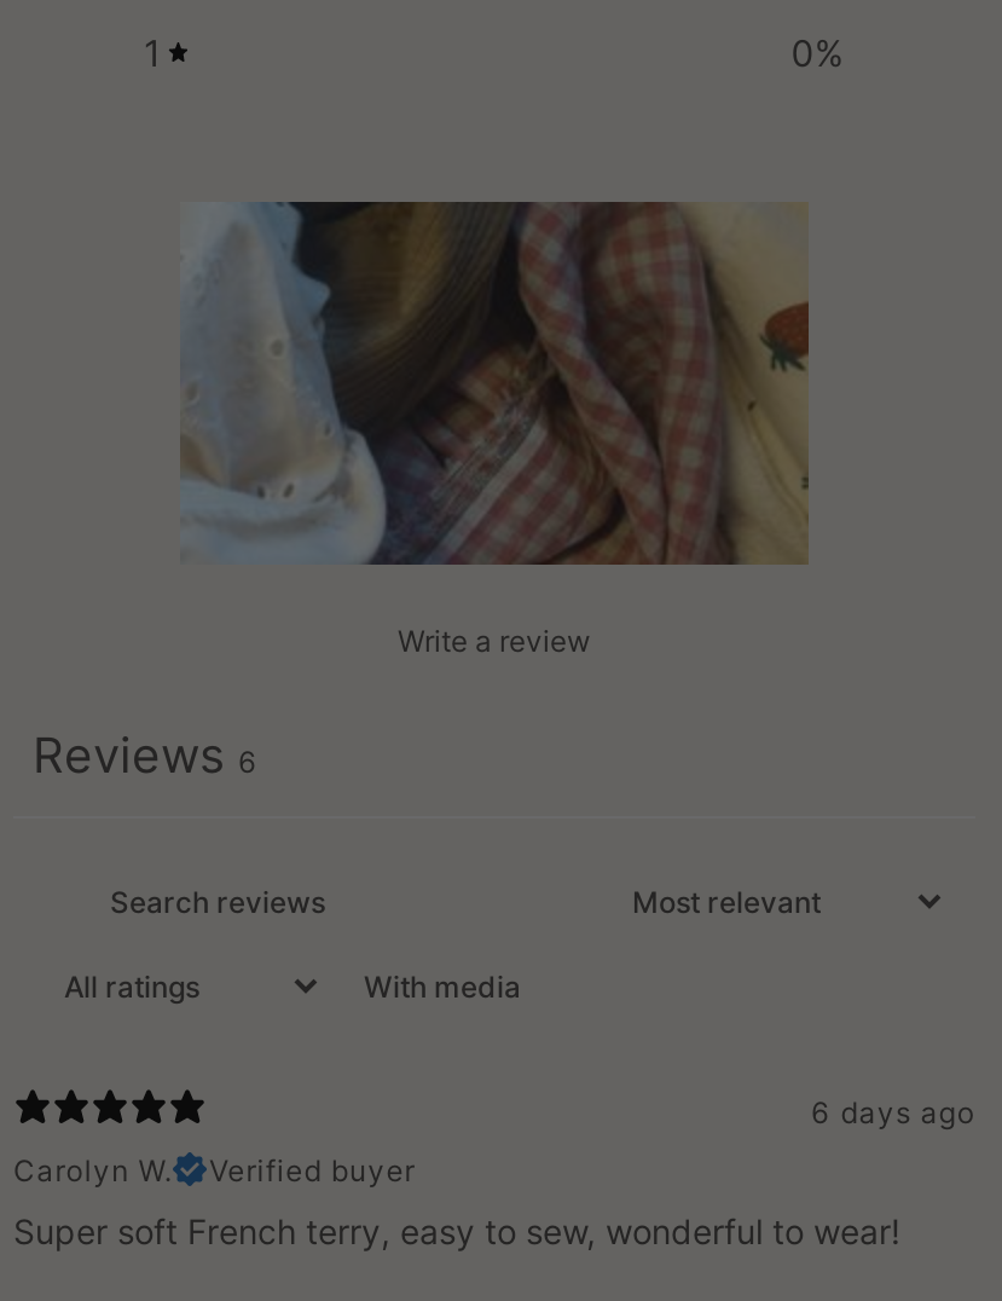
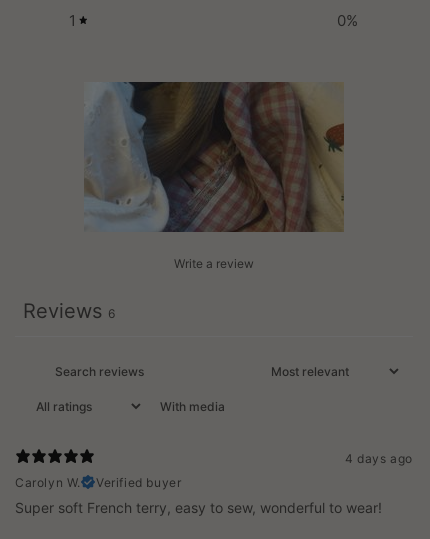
[811,1094,975,1130] 6 days ago -> [345,451,413,466] 4 days ago

